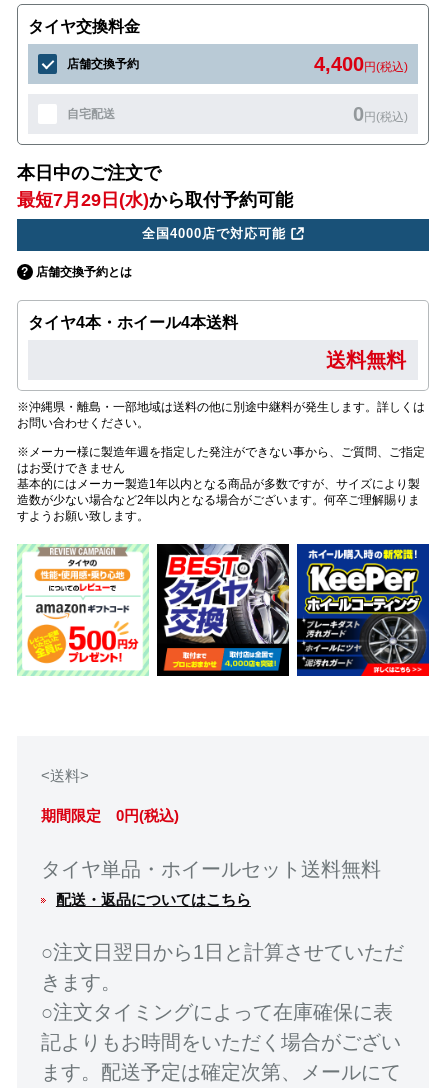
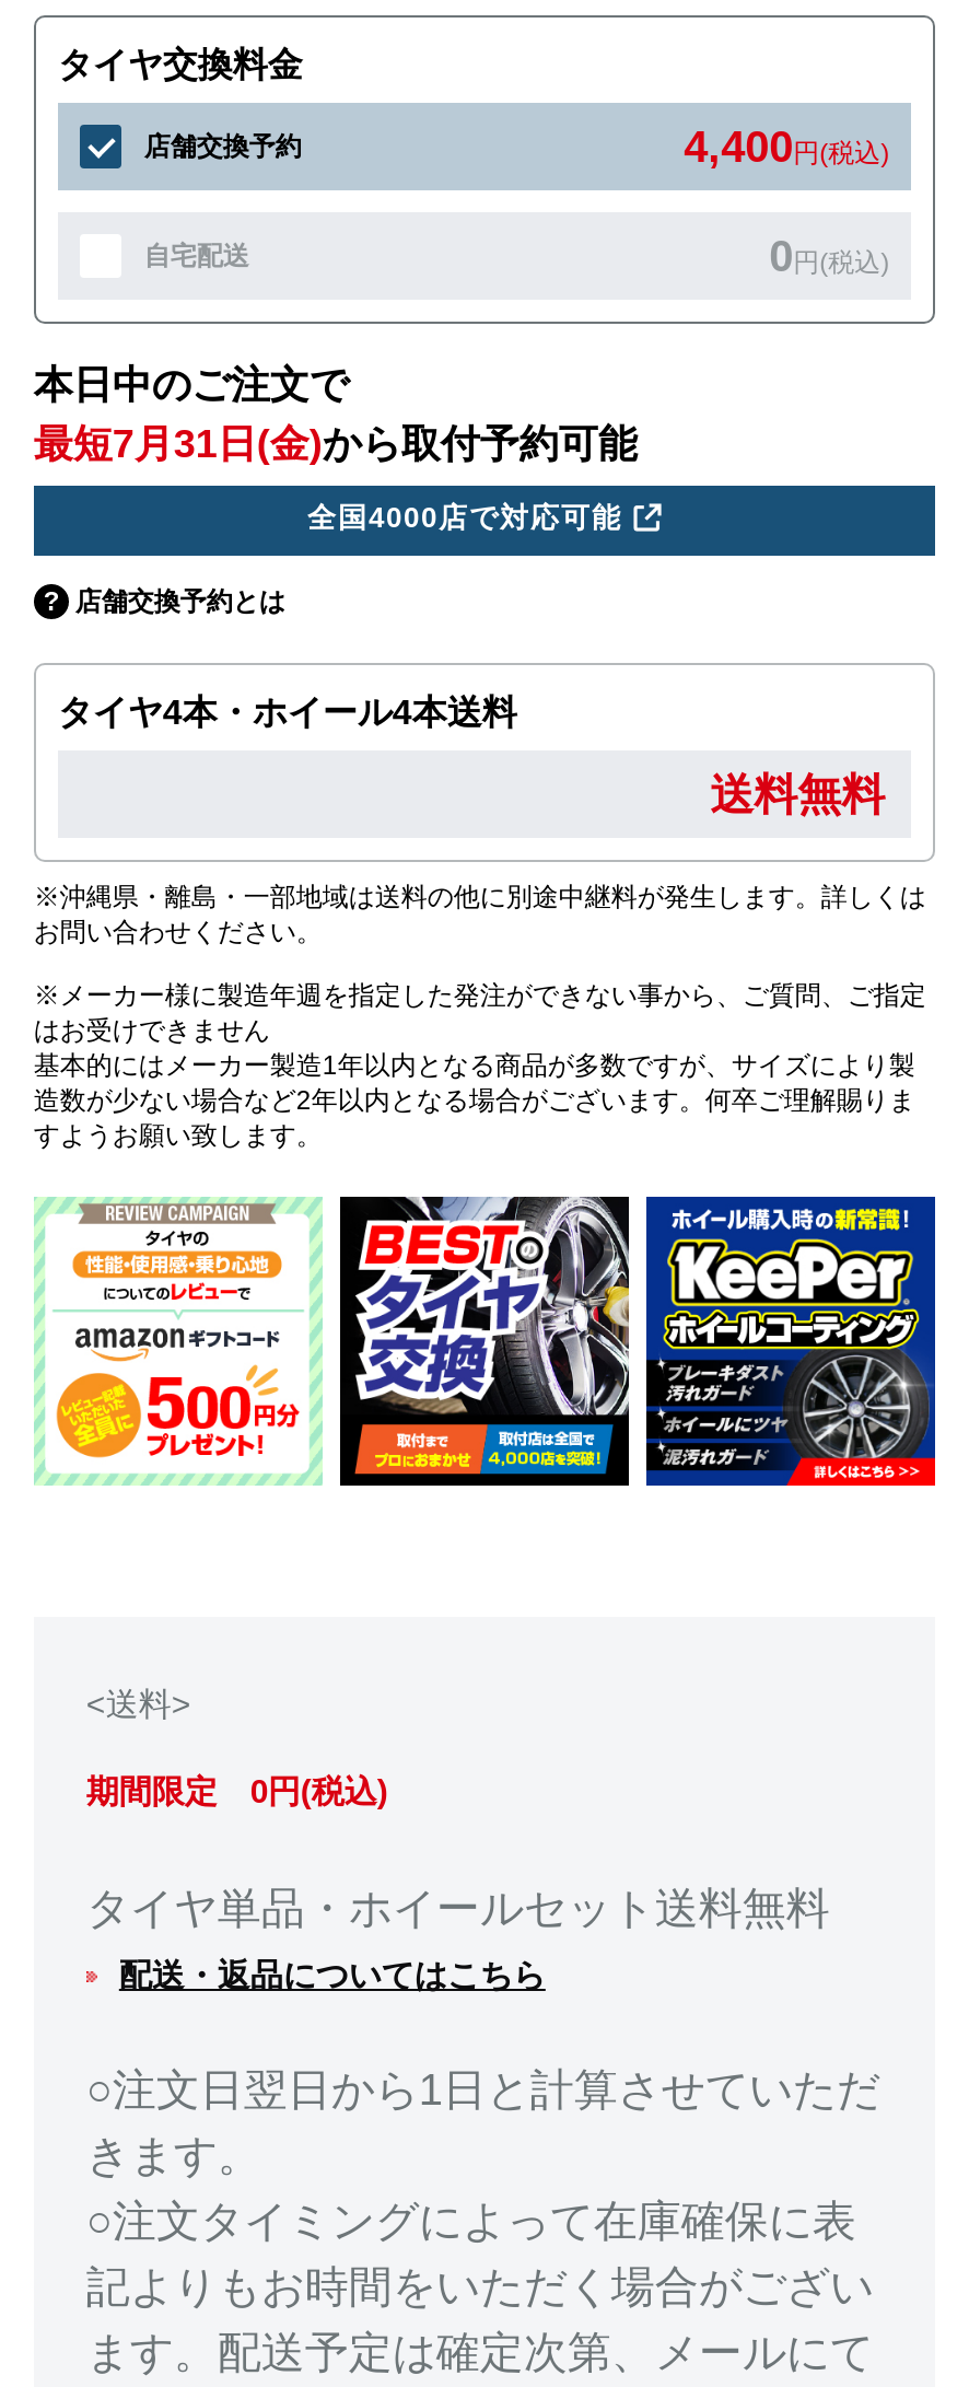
[17,190,293,210] 最短7月29日(水)から取付予約可能 -> [34,423,637,467] 最短7月31日(金)から取付予約可能

